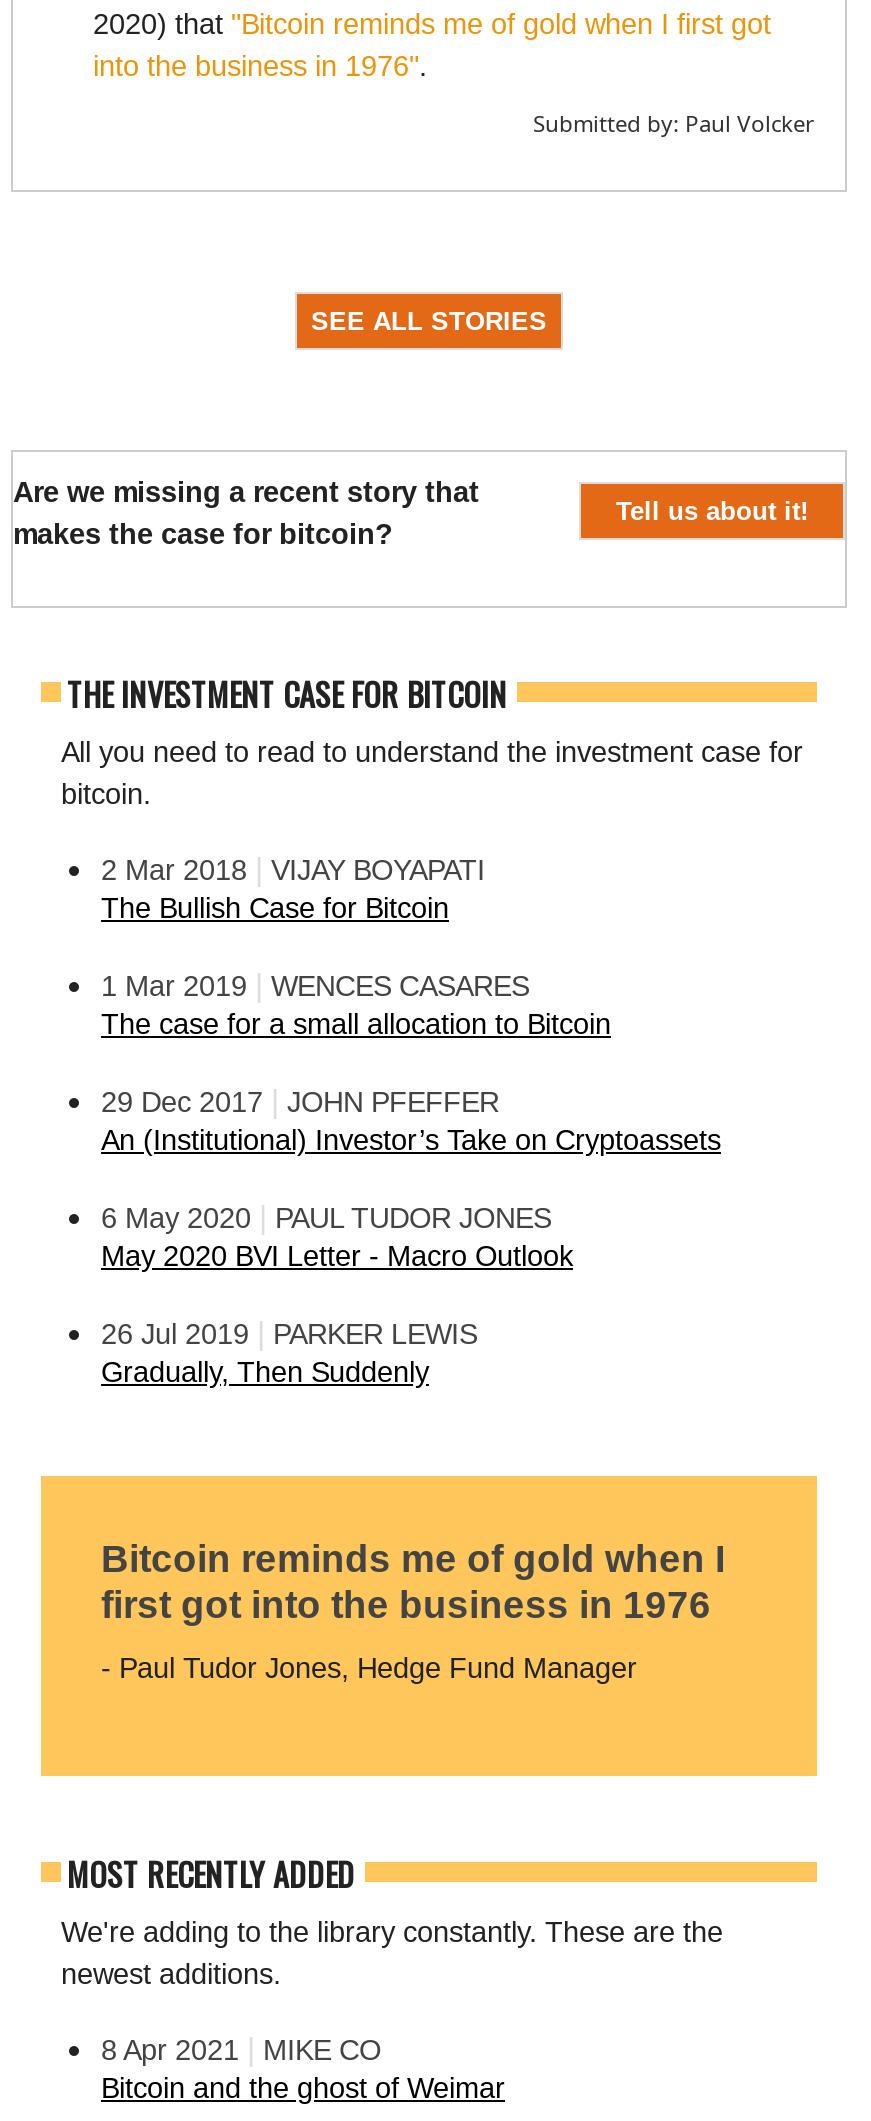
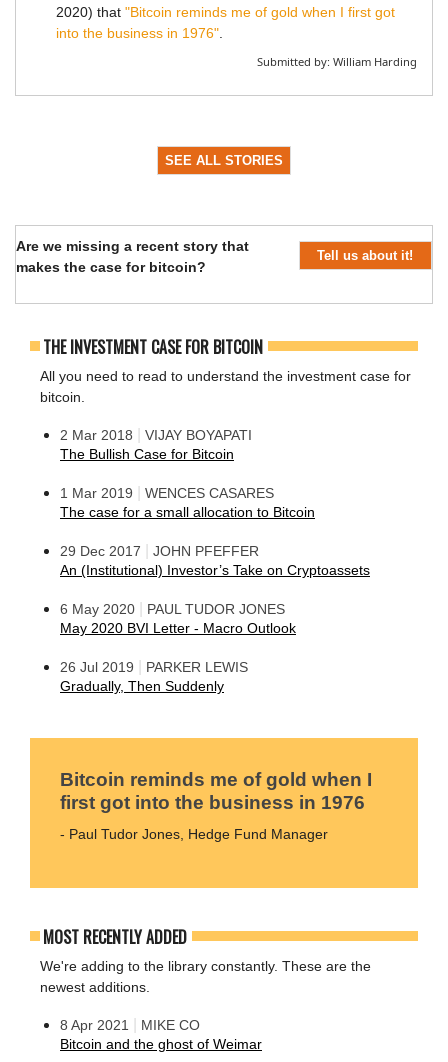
[533,108,815,138] Submitted by: Paul Volcker -> [257,54,417,69] Submitted by: William Harding

